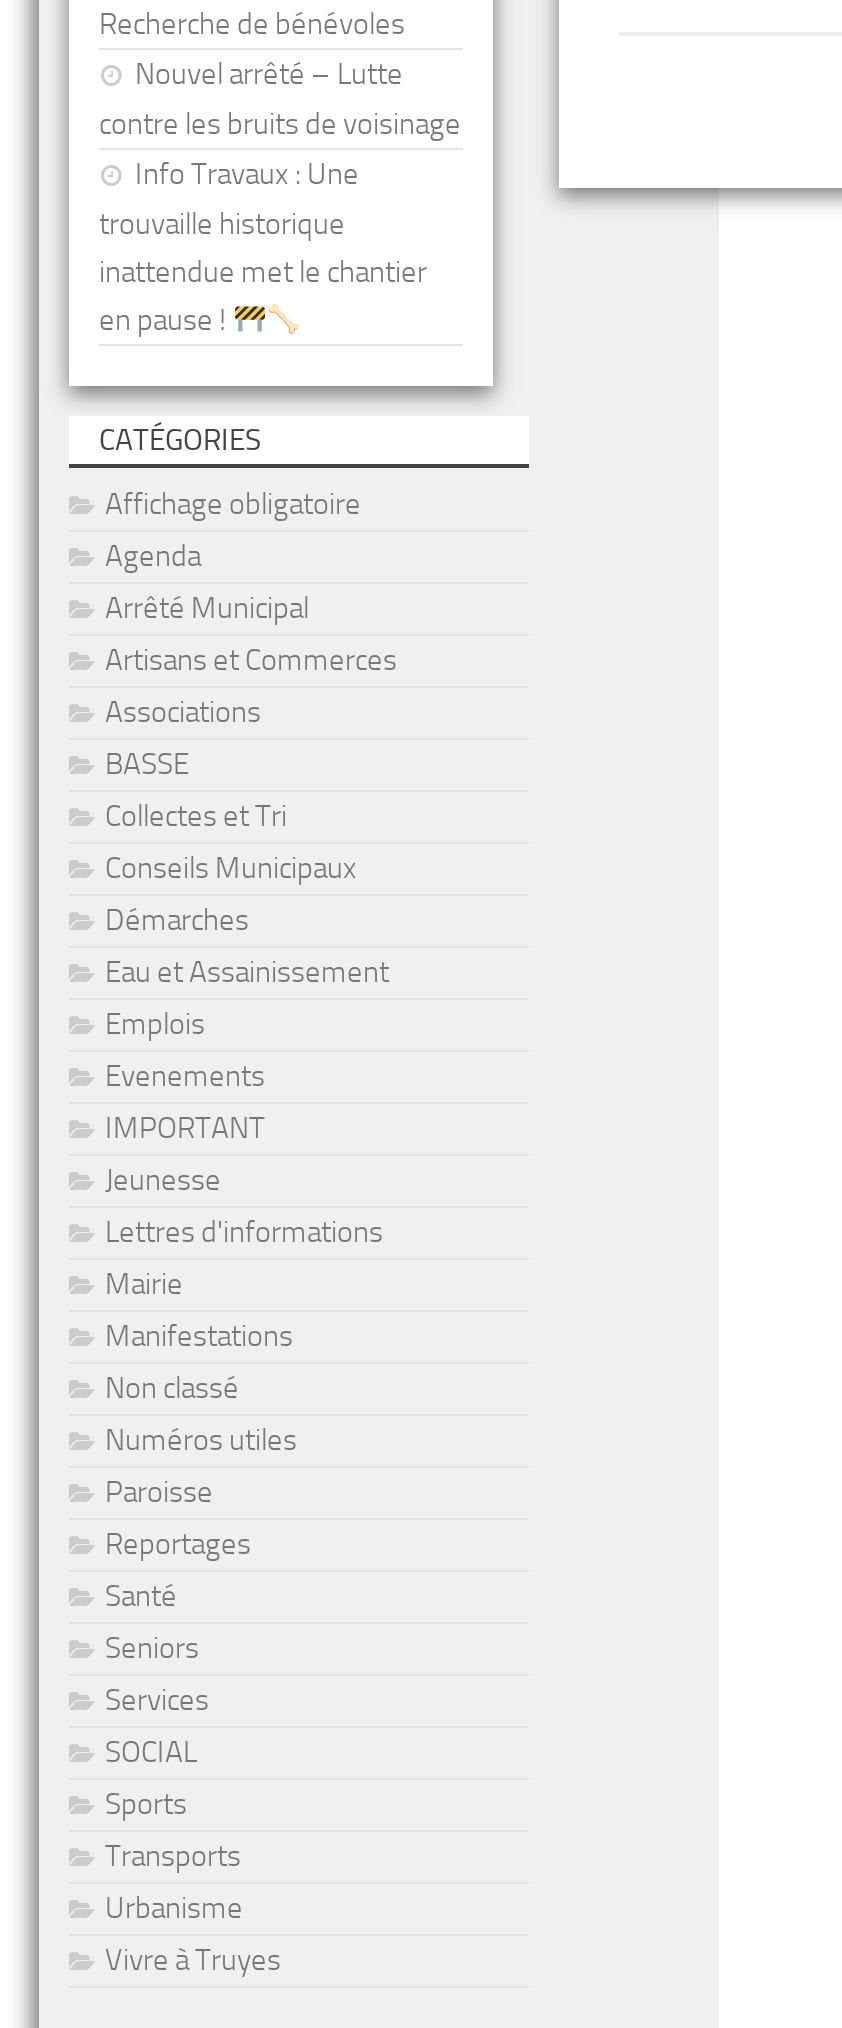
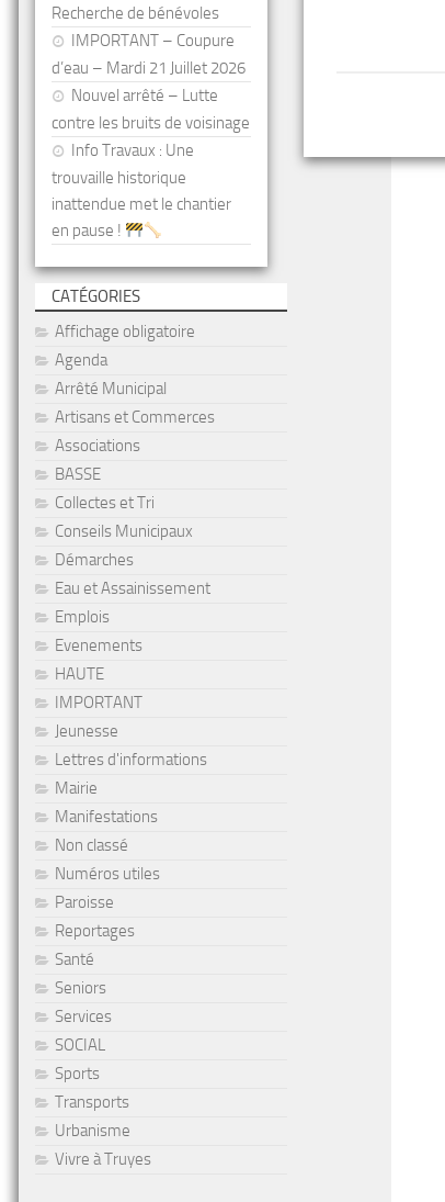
none -> [52,31,246,78] IMPORTANT – Coupure | d’eau – Mardi 21 Juillet 2026
none -> [55,664,104,684] HAUTE

